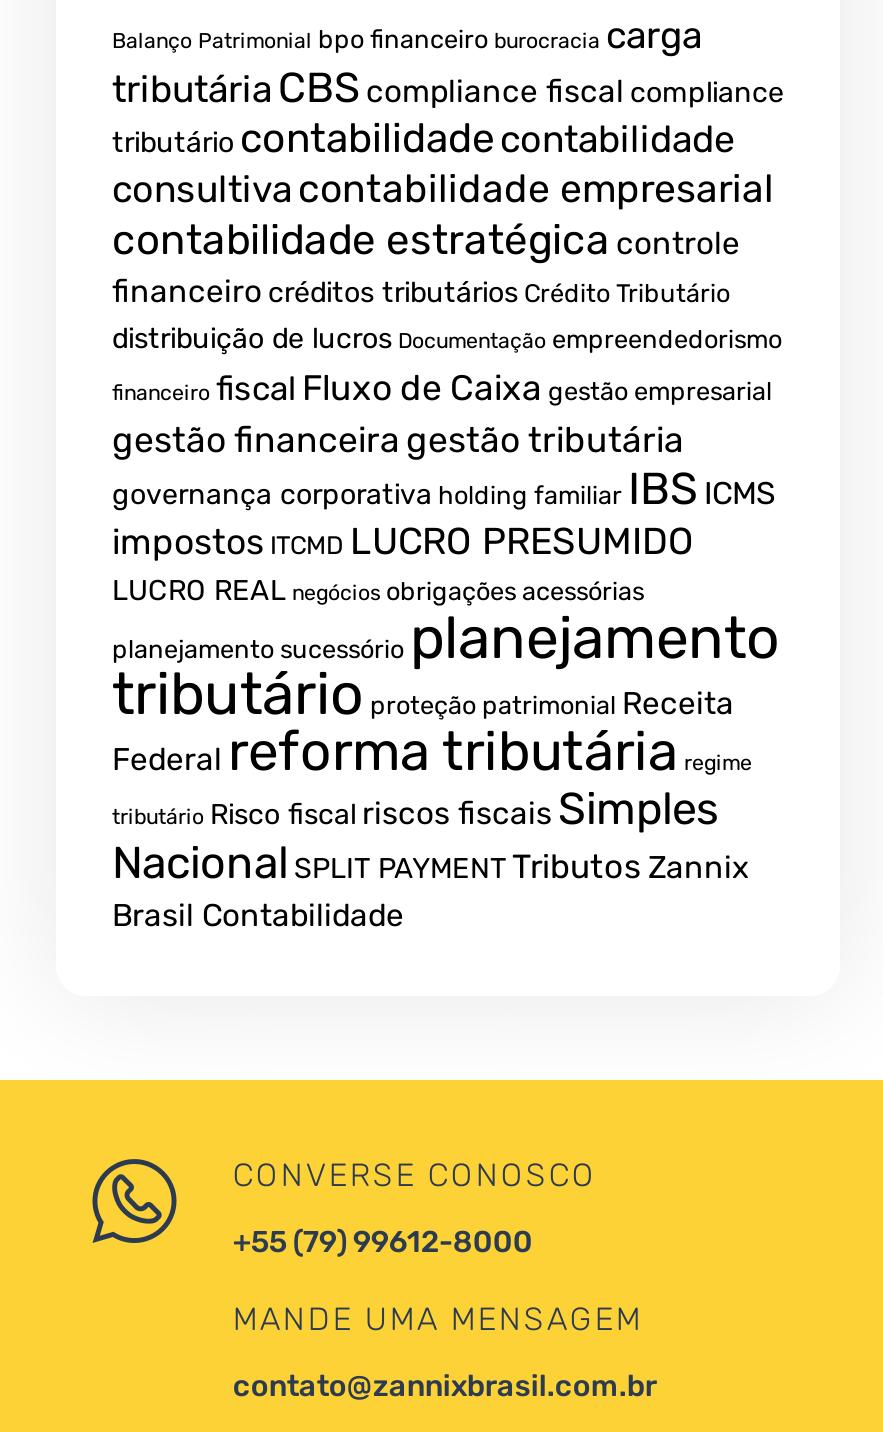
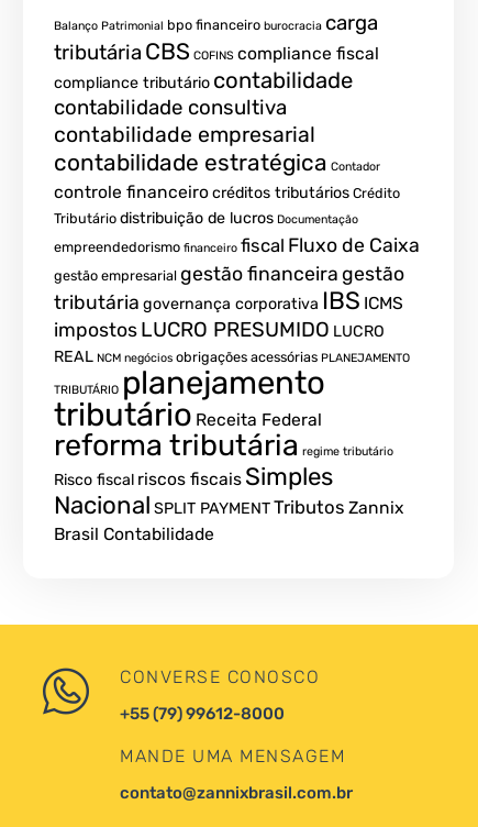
[112,62,784,836] tributária CBS compliance fiscal compliance | tributário contabilidade contabilidade | consultiva contabilidade empresarial | contabilidade estratégica controle | financeiro créditos tributários Crédito Tributário | distribuição de lucros Documentação empreendedorismo | financeiro fiscal Fluxo de Caixa gestão empresarial | gestão financeira gestão tributária | governança corporativa holding familiar IBS ICMS | impostos ITCMD LUCRO PRESUMIDO | LUCRO REAL negócios obrigações acessórias | planejamento sucessório planejamento | tributário proteção patrimonial Receita | Federal reforma tributária regime | tributário Risco fiscal riscos fiscais Simples -> [54,38,420,492] tributária CBS COFINS compliance fiscal | compliance tributário contabilidade | contabilidade consultiva | contabilidade empresarial | contabilidade estratégica Contador | controle financeiro créditos tributários Crédito | Tributário distribuição de lucros Documentação | empreendedorismo financeiro fiscal Fluxo de Caixa | gestão empresarial gestão financeira gestão | tributária governança corporativa IBS ICMS | impostos LUCRO PRESUMIDO LUCRO | REAL NCM negócios obrigações acessórias PLANEJAMENTO | TRIBUTÁRIO planejamento | tributário Receita Federal | reforma tributária regime tributário | Risco fiscal riscos fiscais Simples

